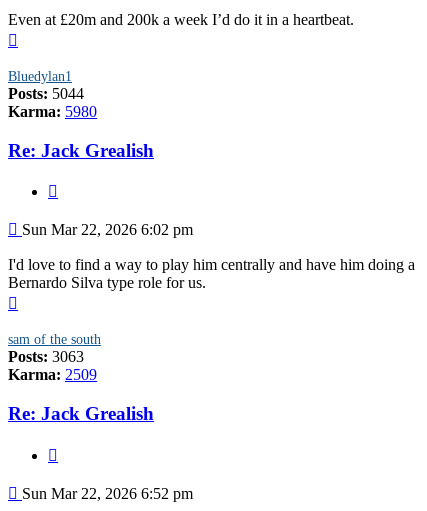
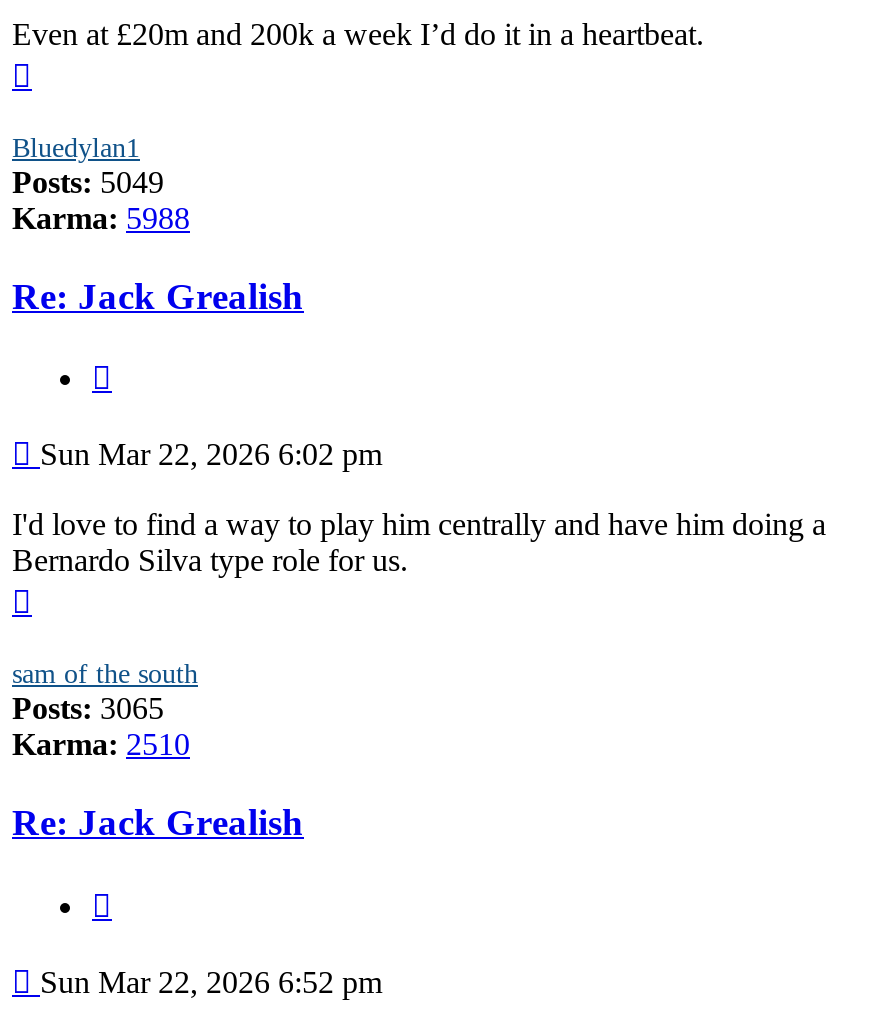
[8,85,84,102] Posts: 5044 -> [12,165,164,199] Posts: 5049
[8,103,97,120] Karma: 5980 -> [12,201,190,235] Karma: 5988
[8,348,84,365] Posts: 3063 -> [12,692,164,726] Posts: 3065
[8,366,97,383] Karma: 2509 -> [12,728,190,762] Karma: 2510

